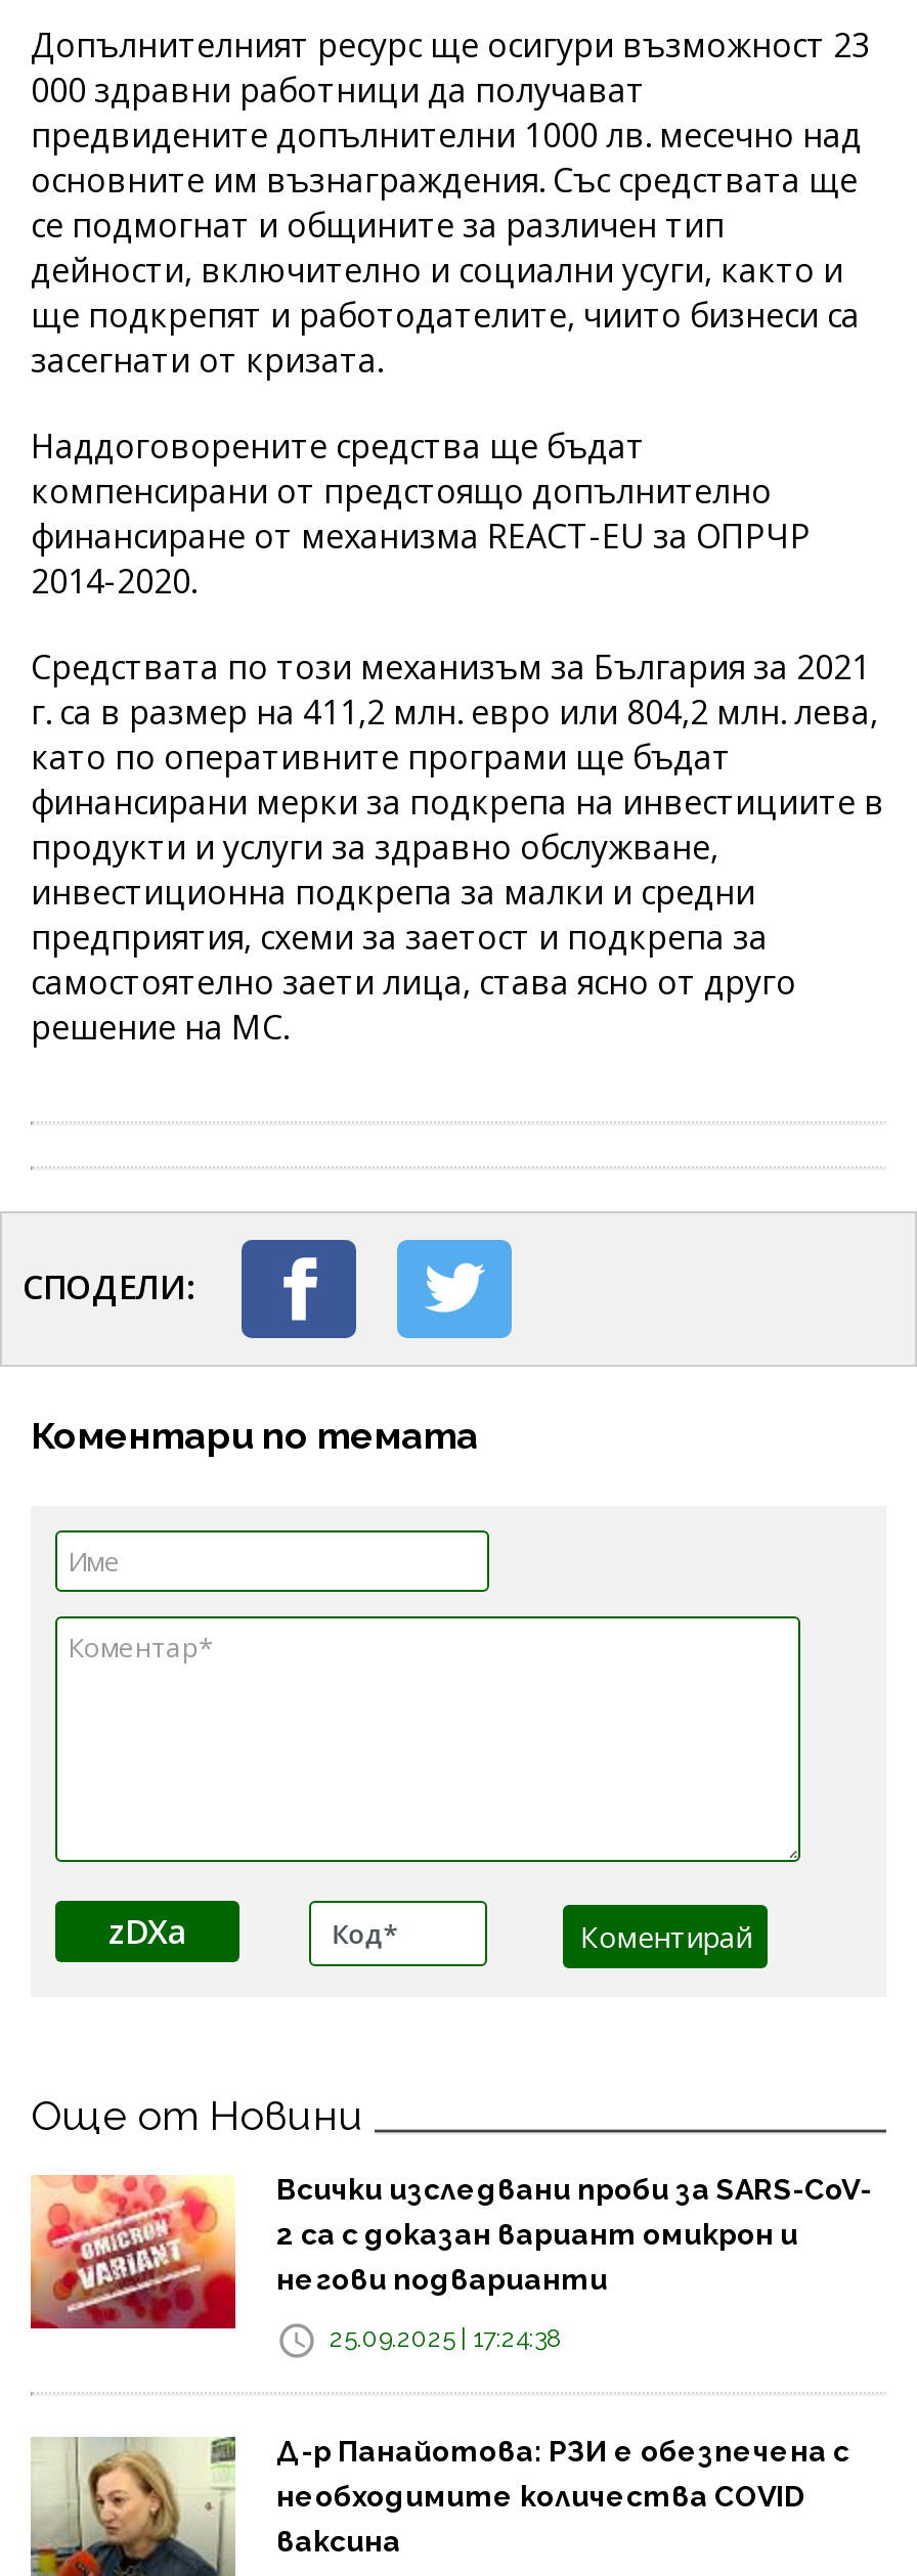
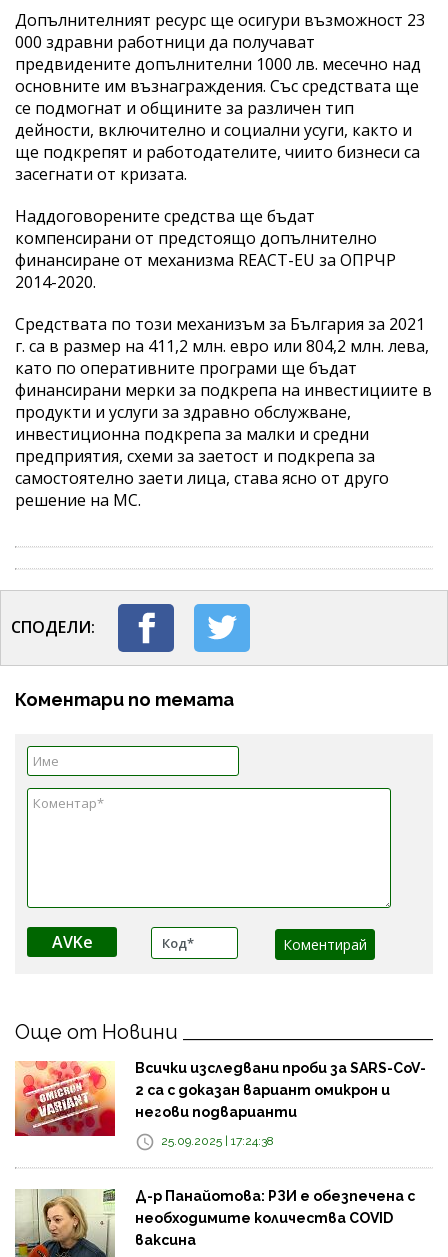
[108,1908,186,1953] zDXa -> [51,931,92,953] AVKe

